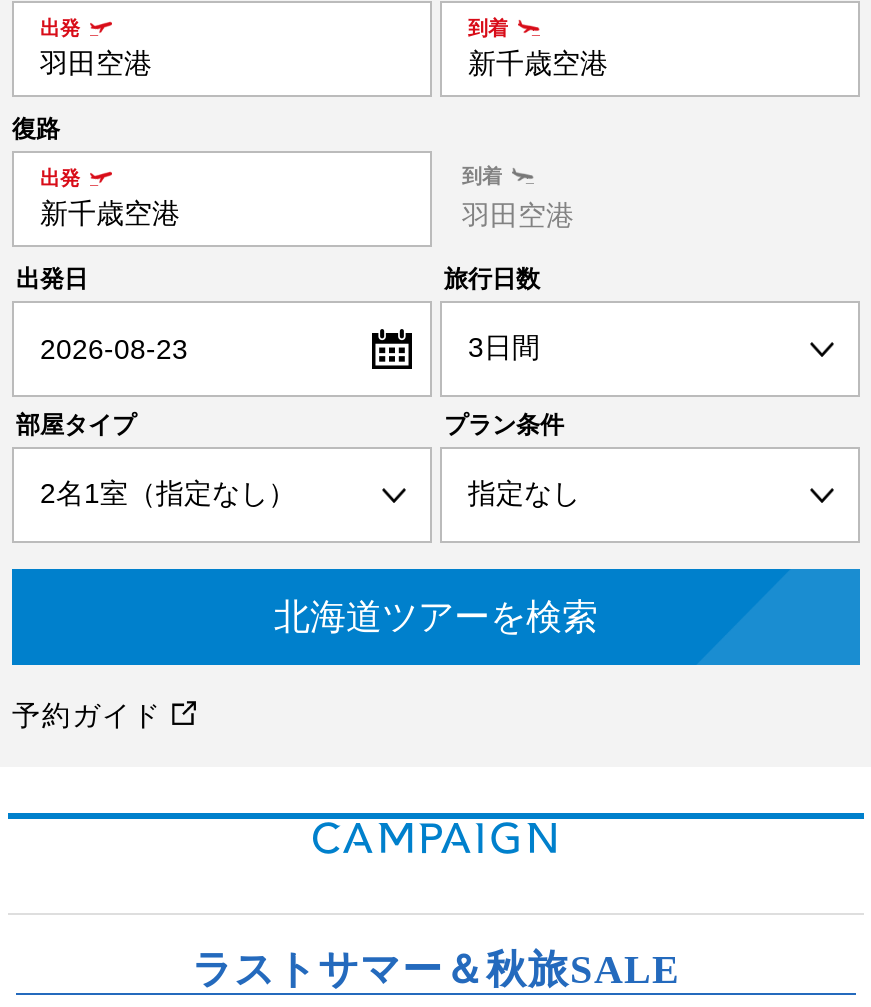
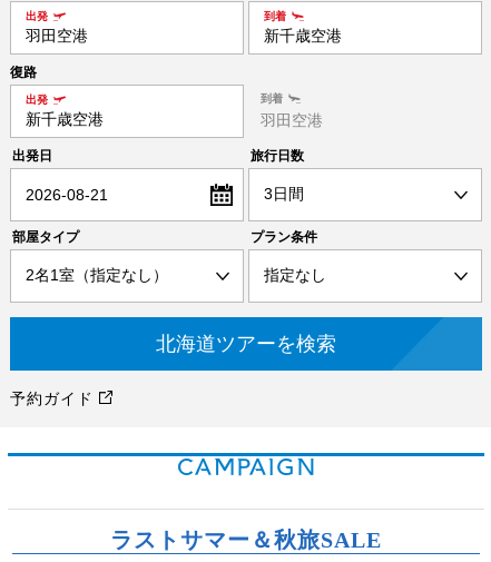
[40,333,188,365] 2026-08-23 -> [26,186,108,204] 2026-08-21

